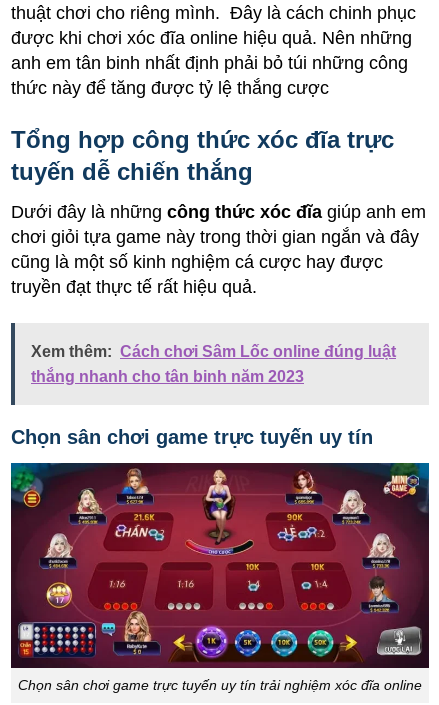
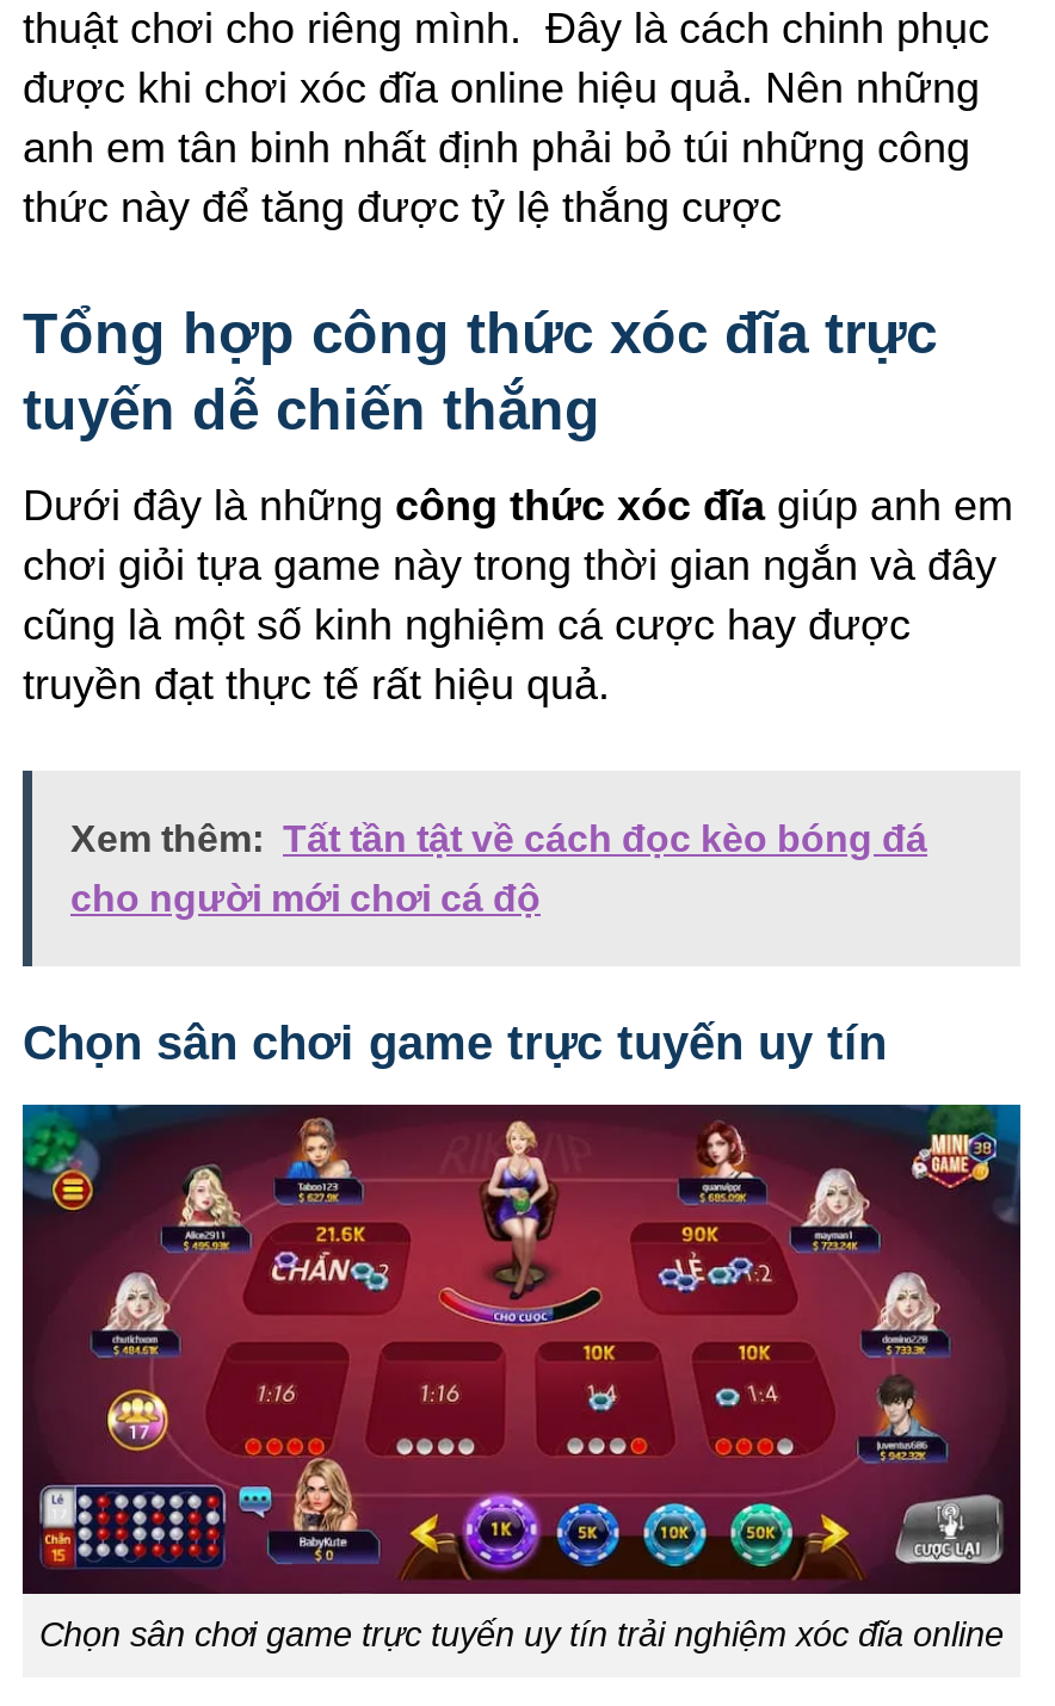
[31,343,396,360] Xem thêm: Cách chơi Sâm Lốc online đúng luật -> [70,820,927,860] Xem thêm: Tất tần tật về cách đọc kèo bóng đá
[31,368,304,385] thắng nhanh cho tân binh năm 2023 -> [70,879,541,920] cho người mới chơi cá độ

